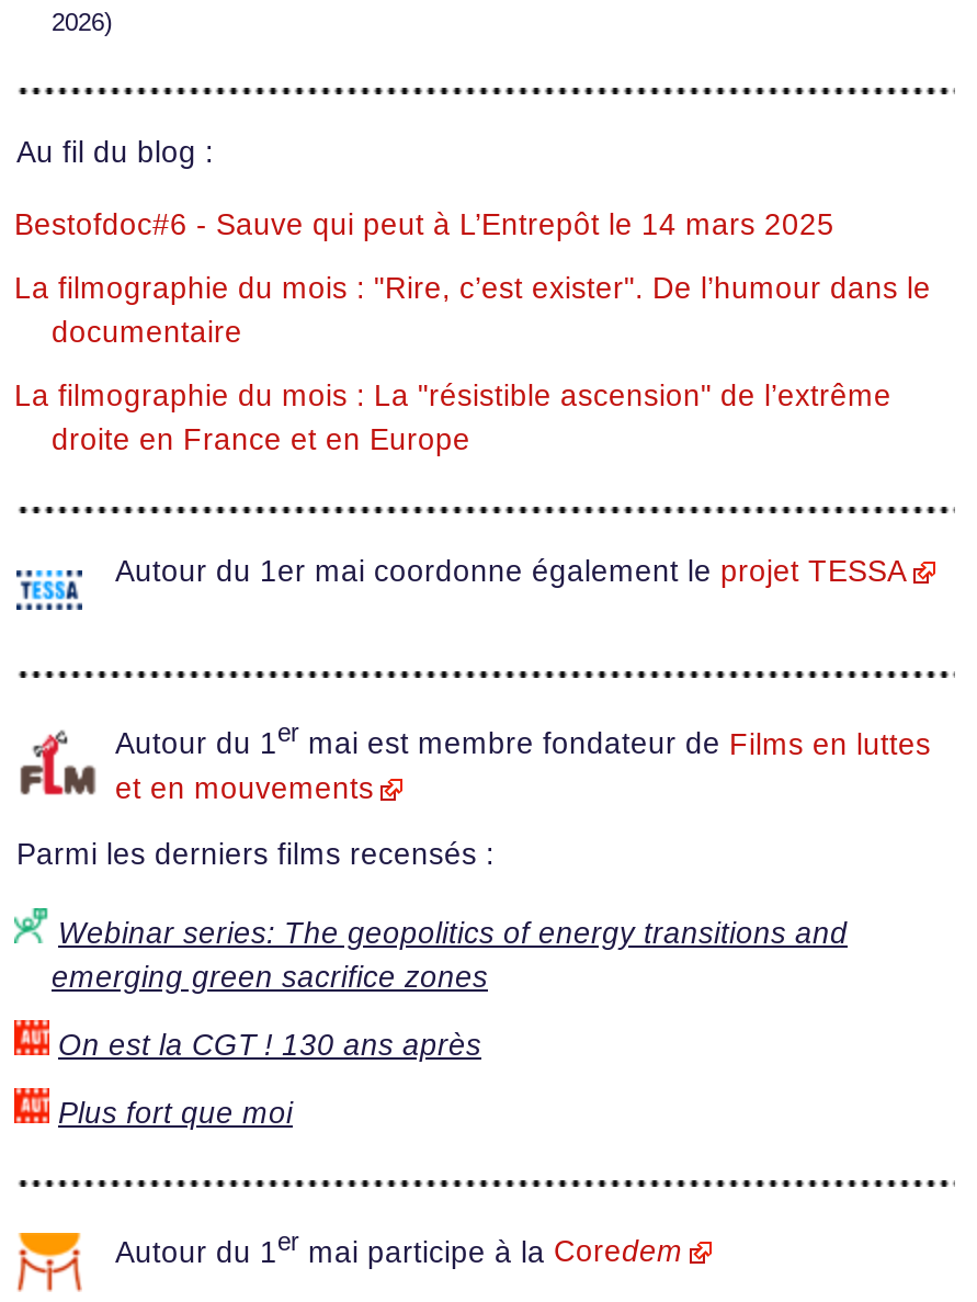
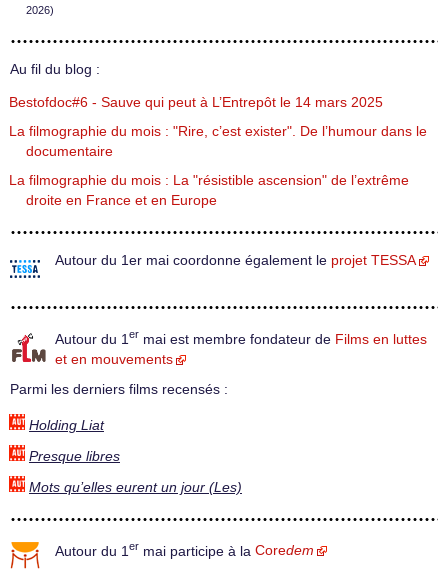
[52,916,848,993] Webinar series: The geopolitics of energy transitions and | emerging green sacrifice zones -> [29,417,104,432] Holding Liat
[58,1028,481,1061] On est la CGT ! 130 ans après -> [29,448,120,463] Presque libres
[58,1096,293,1129] Plus fort que moi -> [29,479,242,494] Mots qu’elles eurent un jour (Les)

